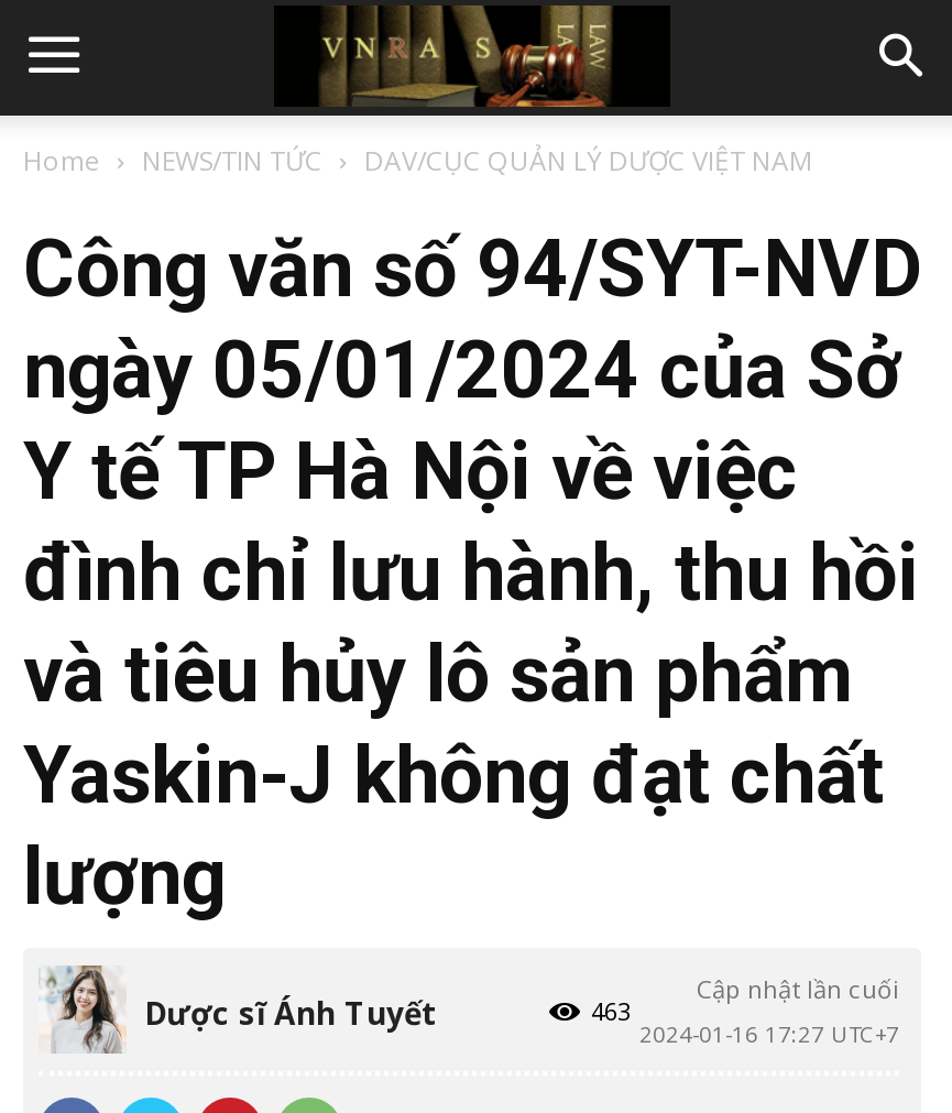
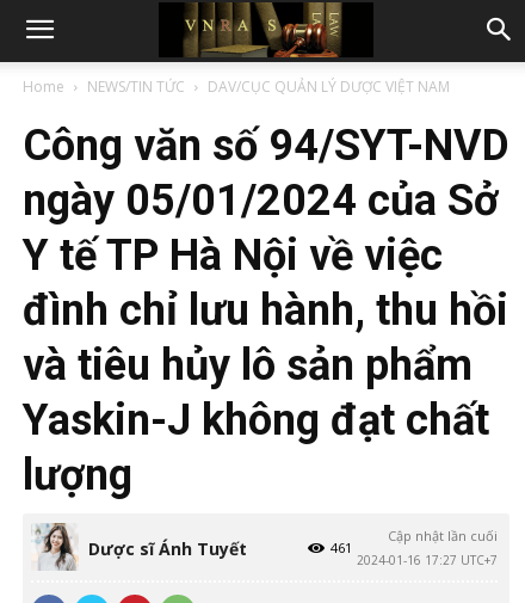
[591,994,631,1027] 463 -> [331,539,352,556] 461

